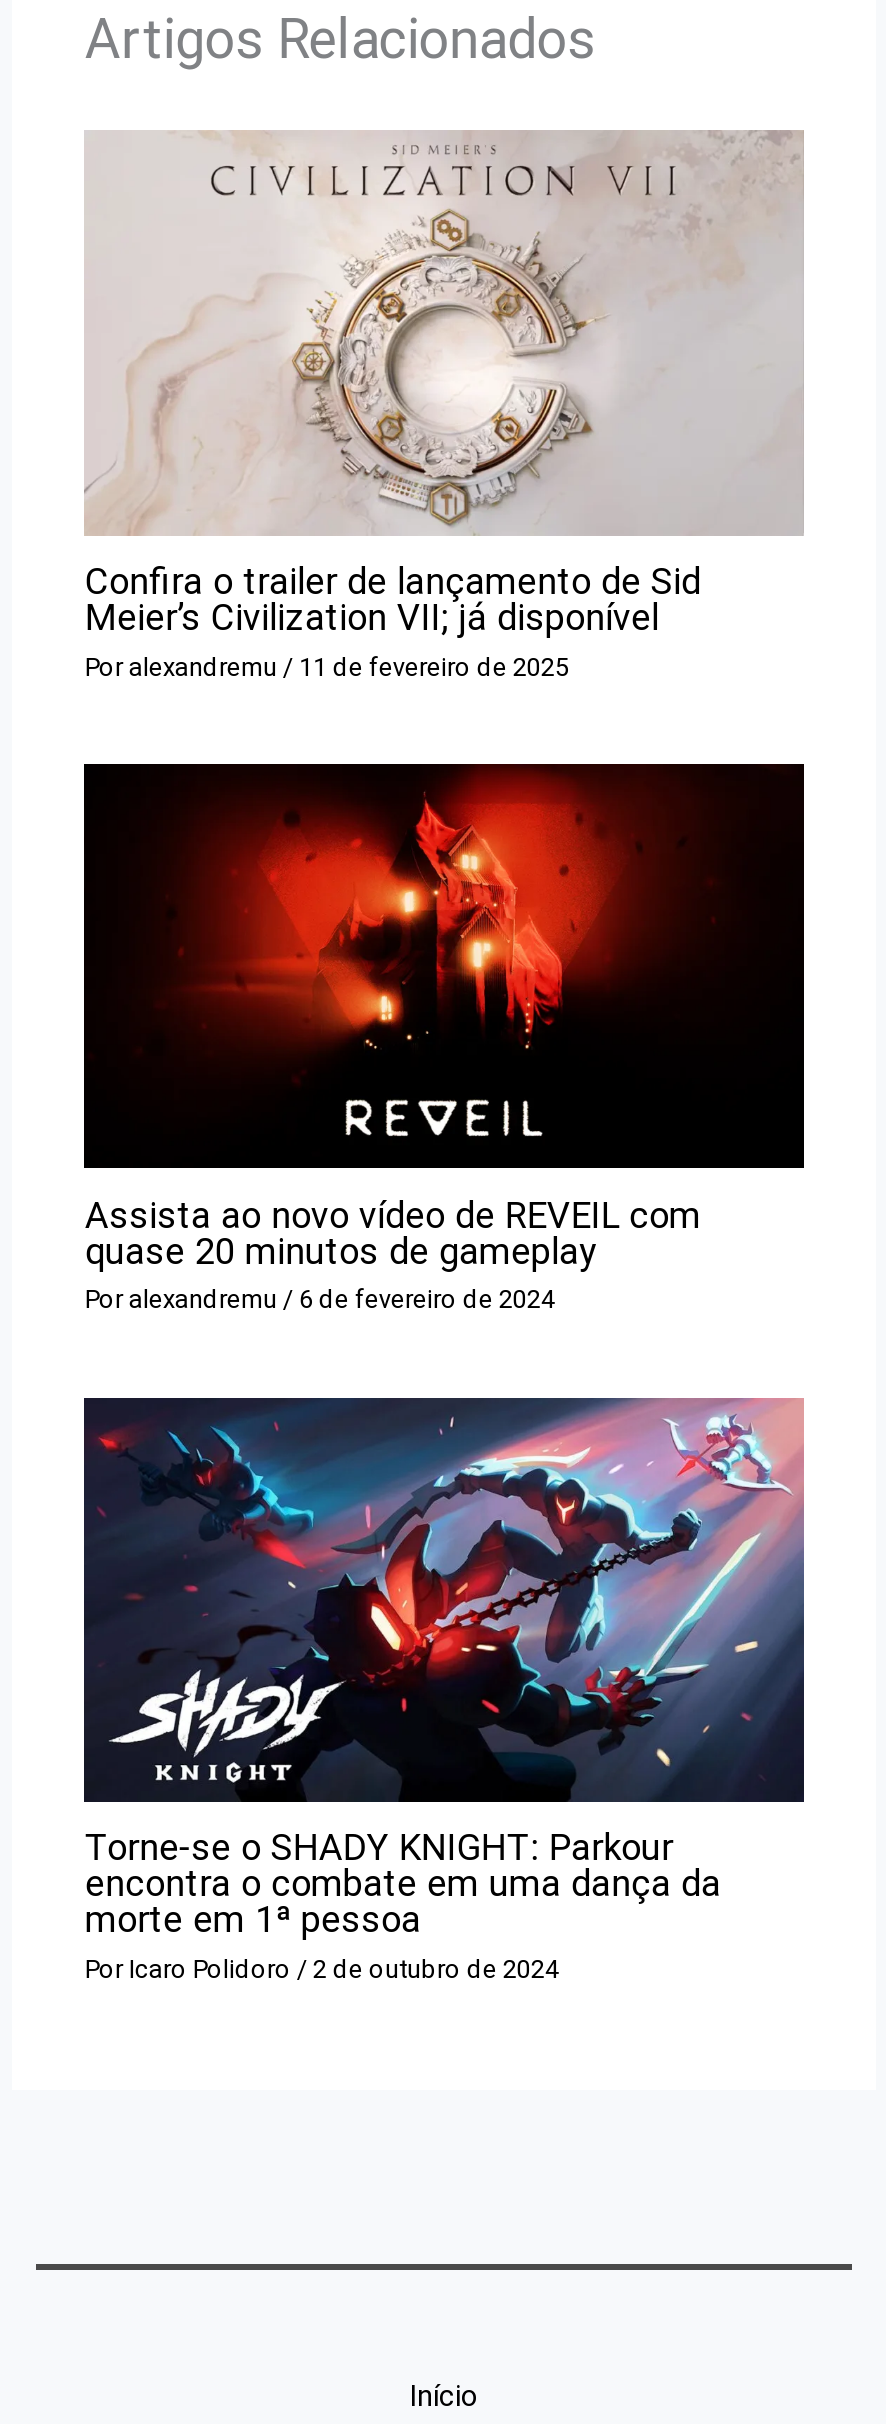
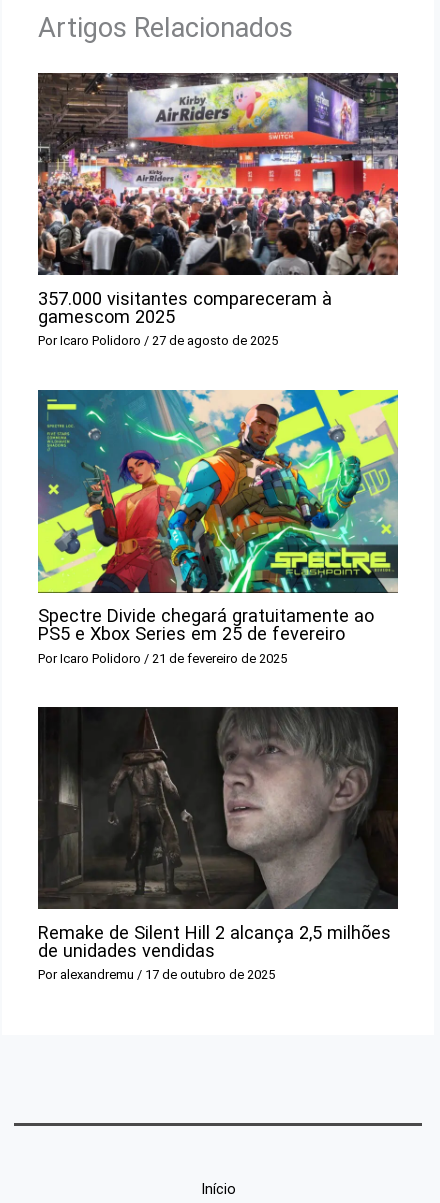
[84,131,802,681] [image] | Confira o trailer de lançamento de Sid | Meier’s Civilization VII; já disponível | Por alexandremu / 11 de fevereiro de 2025 -> [37,72,399,348] [image] | 357.000 visitantes compareceram à | gamescom 2025 | Por Icaro Polidoro / 27 de agosto de 2025
[82,761,806,1315] [image] | Assista ao novo vídeo de REVEIL com | quase 20 minutos de gameplay | Por alexandremu / 6 de fevereiro de 2024 -> [37,389,399,666] [image] | Spectre Divide chegará gratuitamente ao | PS5 e Xbox Series em 25 de fevereiro | Por Icaro Polidoro / 21 de fevereiro de 2025
[85,1397,806,1984] [image] | Torne-se o SHADY KNIGHT: Parkour | encontra o combate em uma dança da | morte em 1ª pessoa | Por Icaro Polidoro / 2 de outubro de 2024 -> [38,706,399,982] [image] | Remake de Silent Hill 2 alcança 2,5 milhões | de unidades vendidas | Por alexandremu / 17 de outubro de 2025

